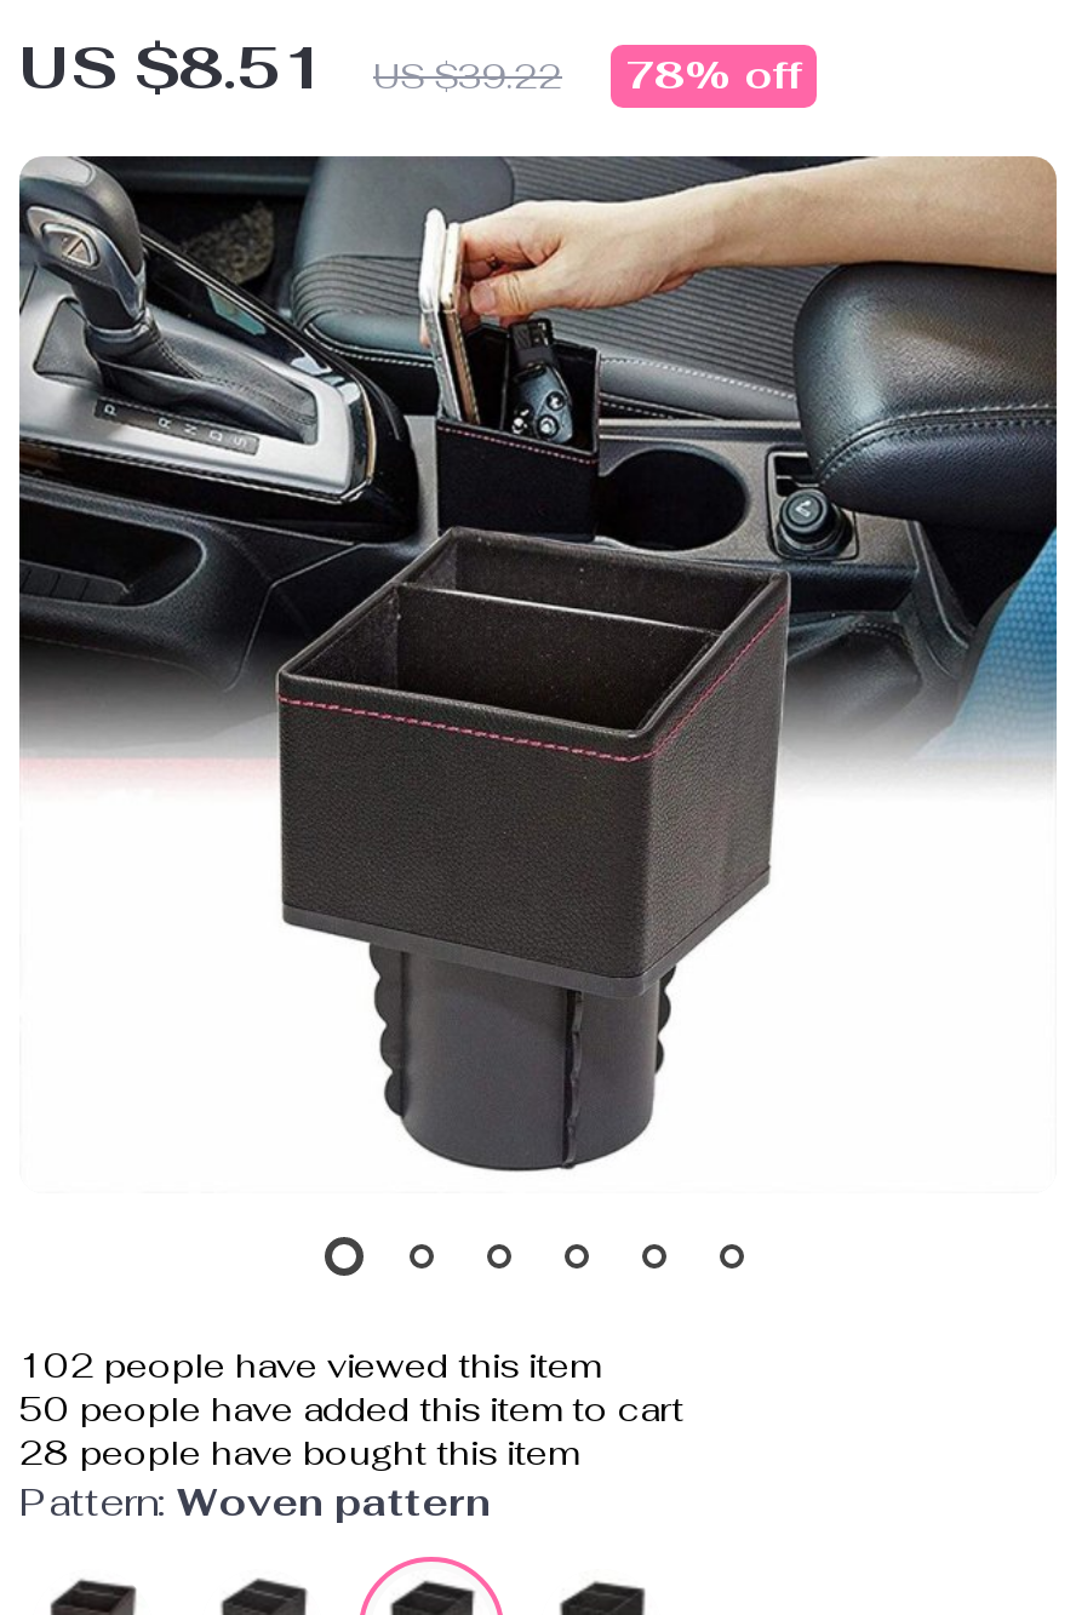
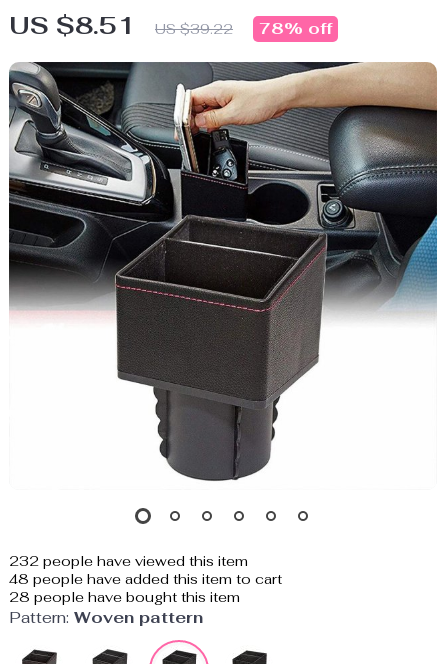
[19,1344,601,1387] 102 people have viewed this item -> [9,552,248,570] 232 people have viewed this item
[19,1387,683,1431] 50 people have added this item to cart -> [9,570,282,588] 48 people have added this item to cart

